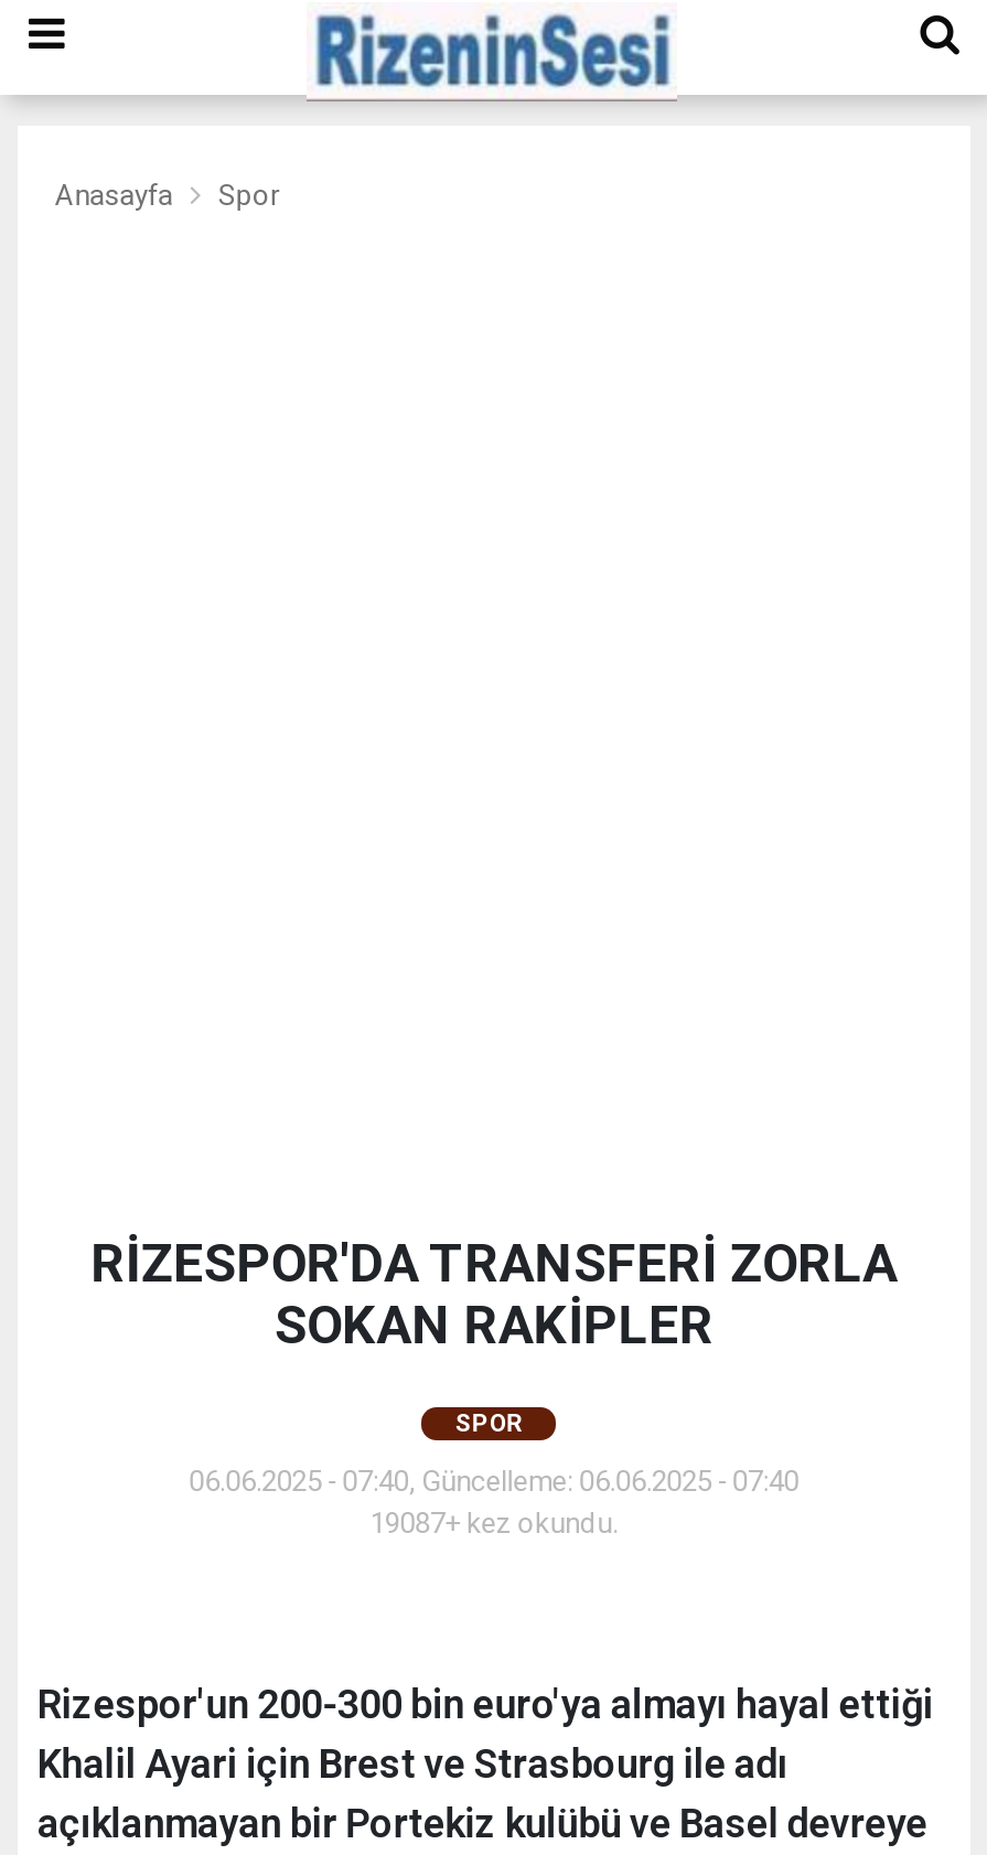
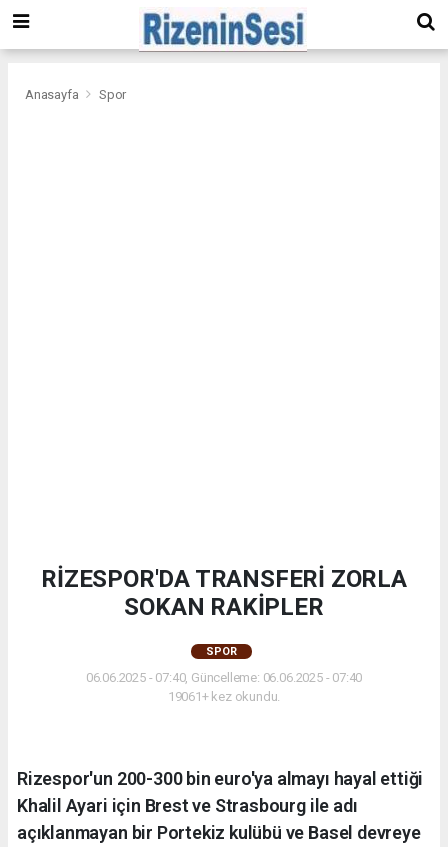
[370,1506,618,1539] 19087+ kez okundu. -> [168,689,280,704] 19061+ kez okundu.

